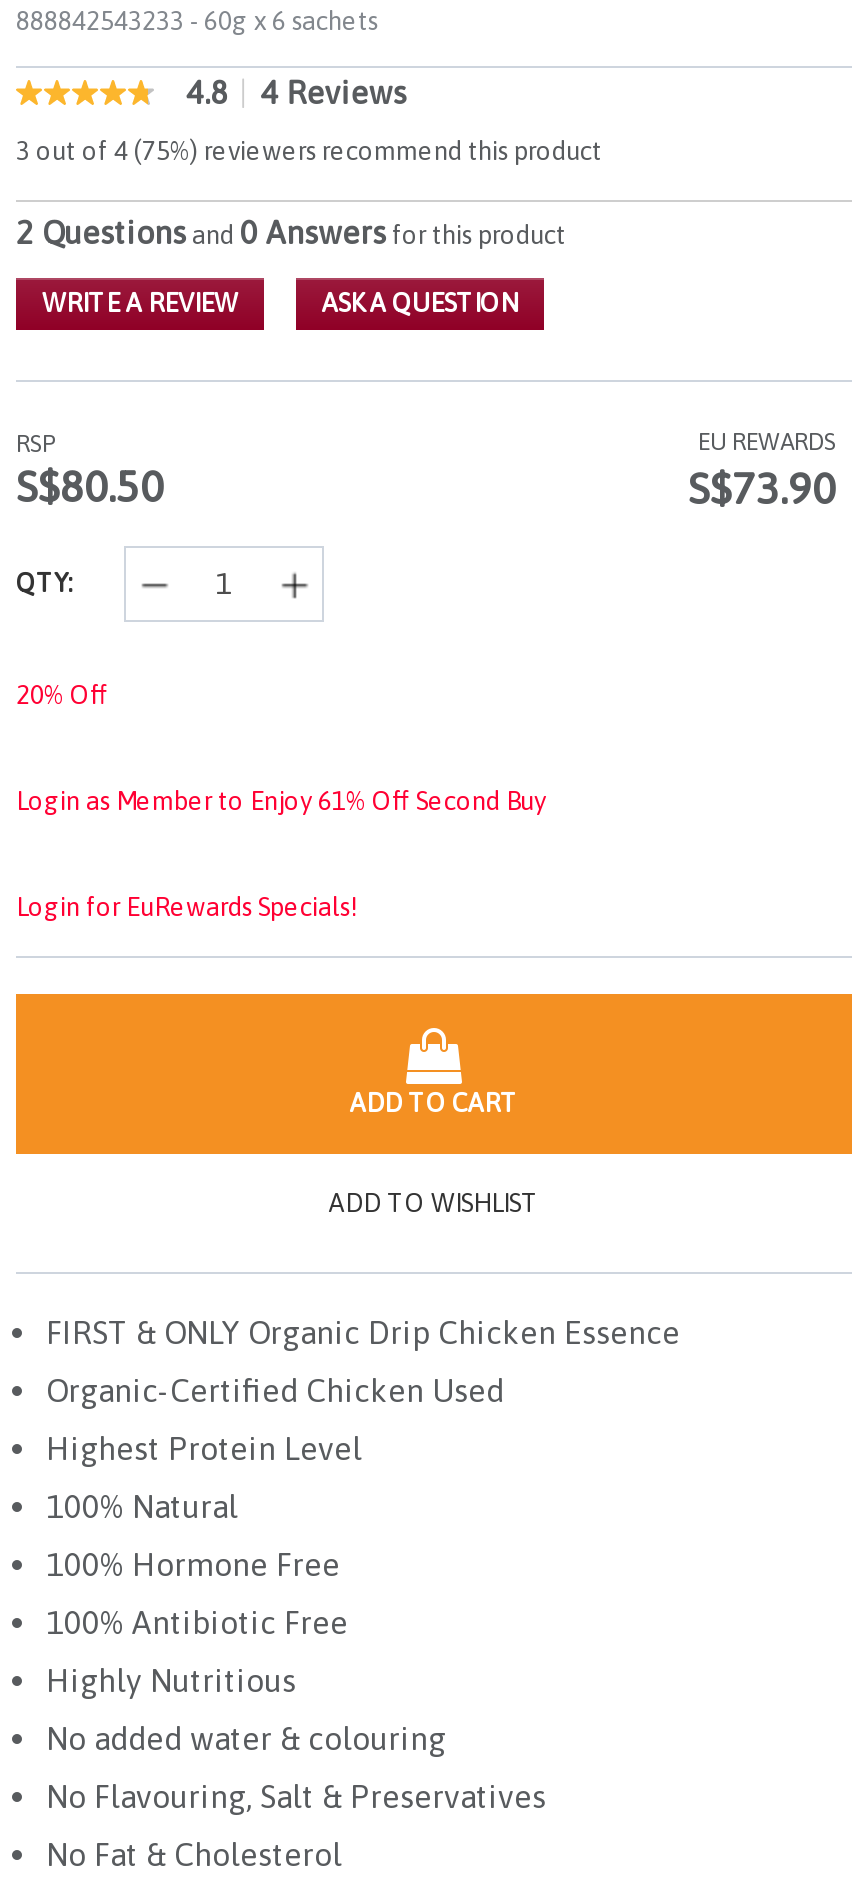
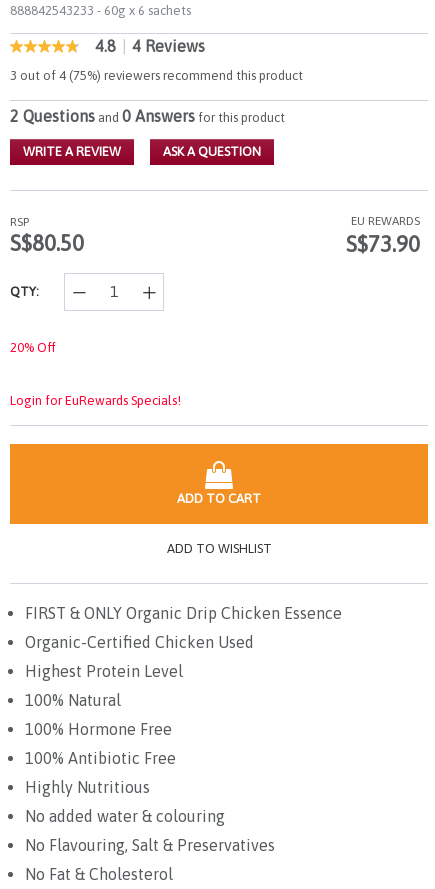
[16,785,546,815] Login as Member to Enjoy 61% Off Second Buy -> none

